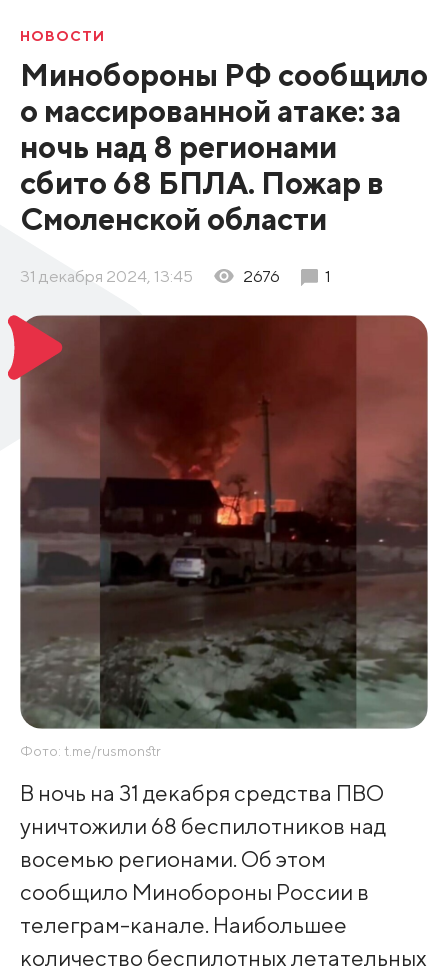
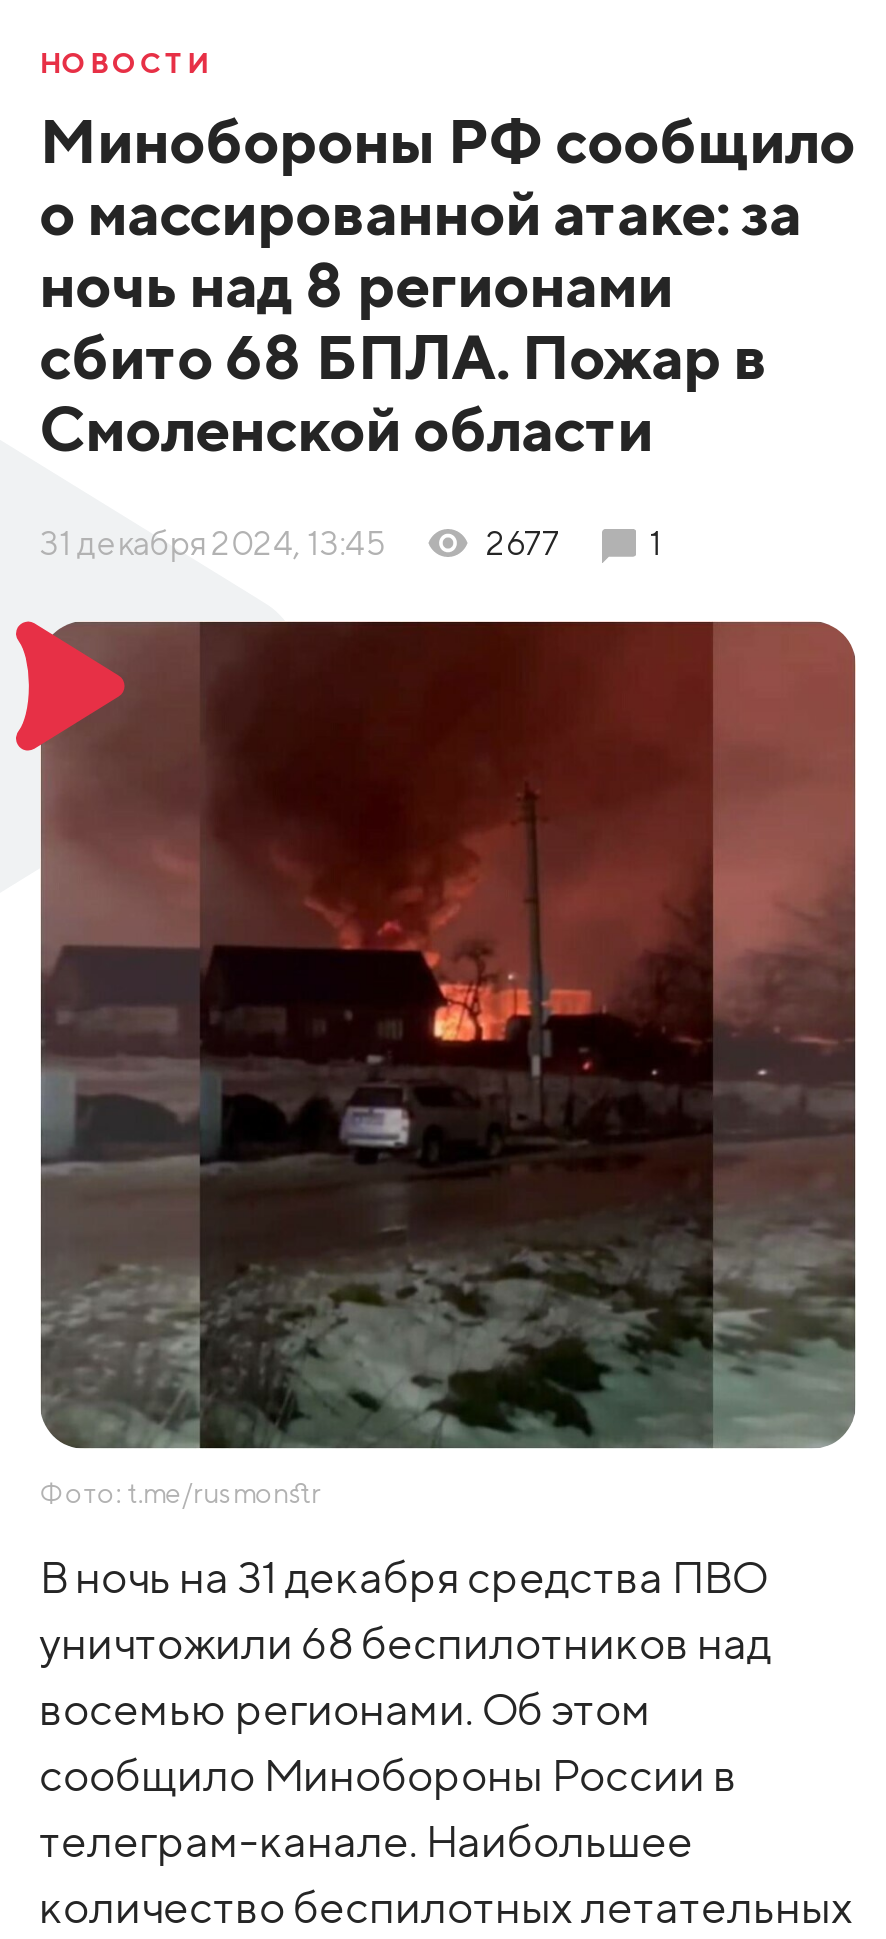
[243,266,280,286] 2676 -> [486,523,560,563] 2677

